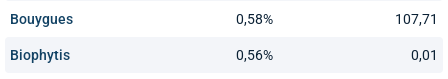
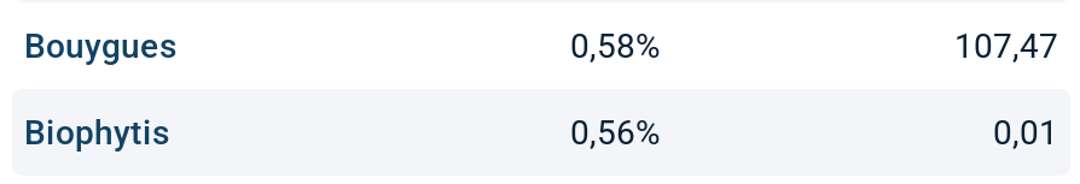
[395,11,438,27] 107,71 -> [954,26,1058,65] 107,47

